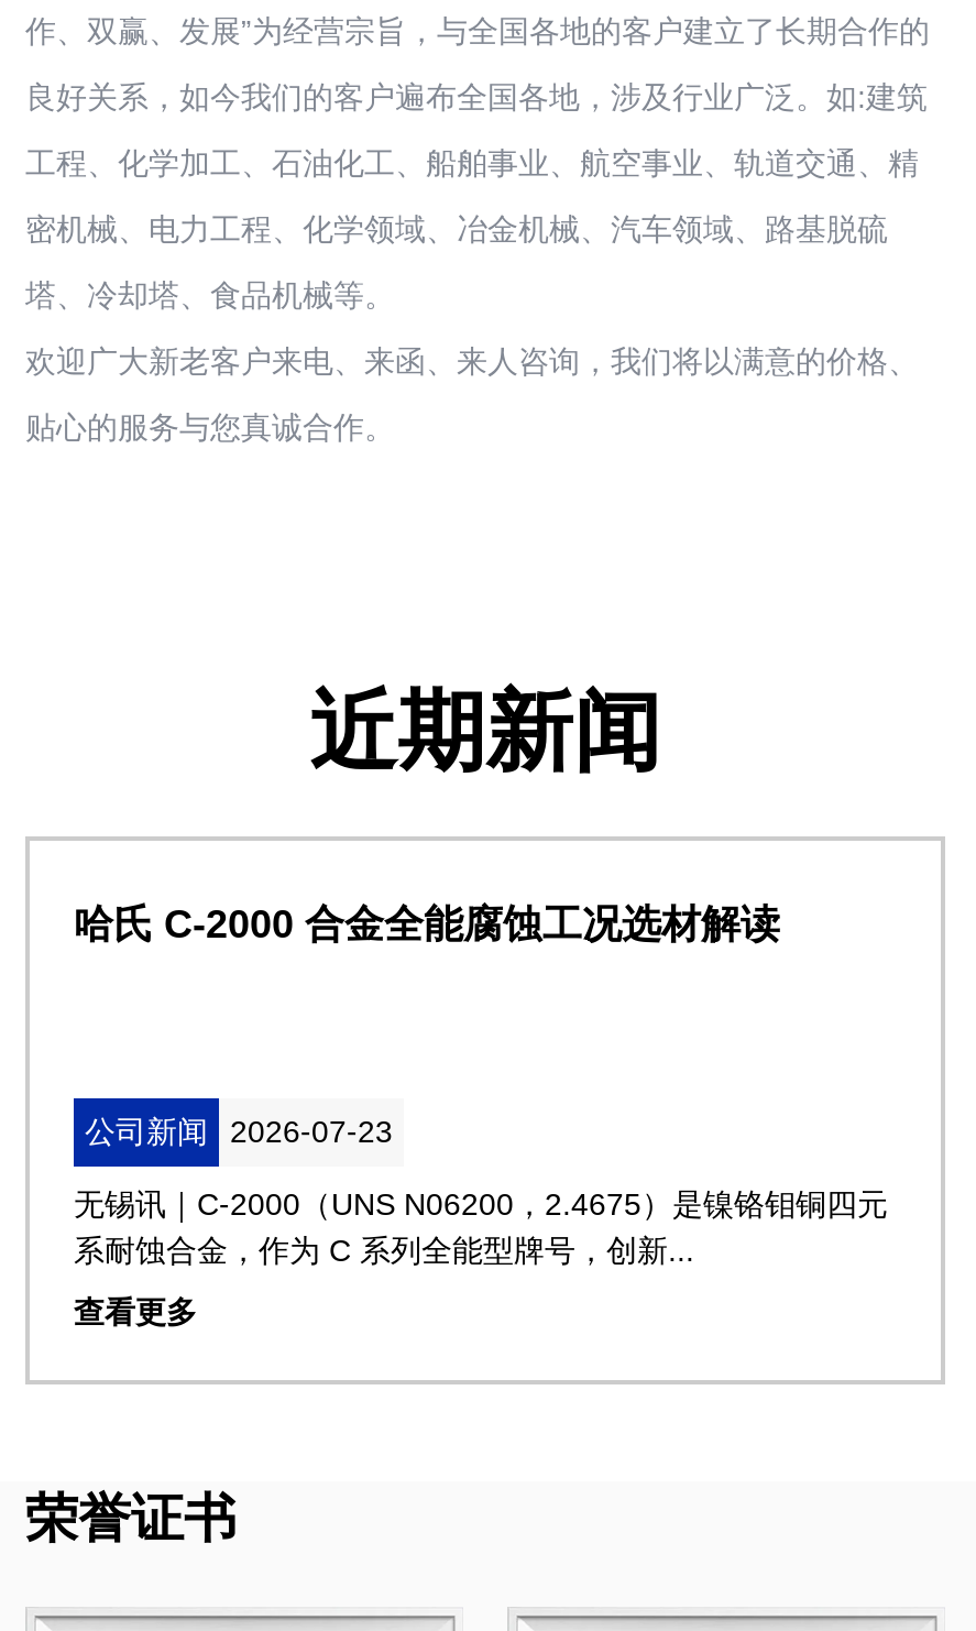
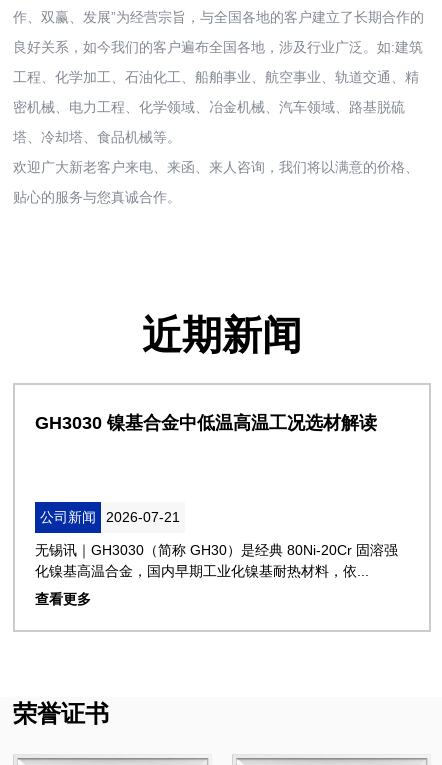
[74,903,780,947] 哈氏 C-2000 合金全能腐蚀工况选材解读 -> [35,413,377,433] GH3030 镍基合金中低温高温工况选材解读
[85,1115,393,1150] 公司新闻 2026-07-23 -> [40,509,180,525] 公司新闻 2026-07-21
[74,1187,888,1269] 无锡讯｜C-2000（UNS N06200，2.4675）是镍铬钼铜四元 | 系耐蚀合金，作为 C 系列全能型牌号，创新... -> [35,542,398,579] 无锡讯｜GH3030（简称 GH30）是经典 80Ni-20Cr 固溶强 | 化镍基高温合金，国内早期工业化镍基耐热材料，依...

